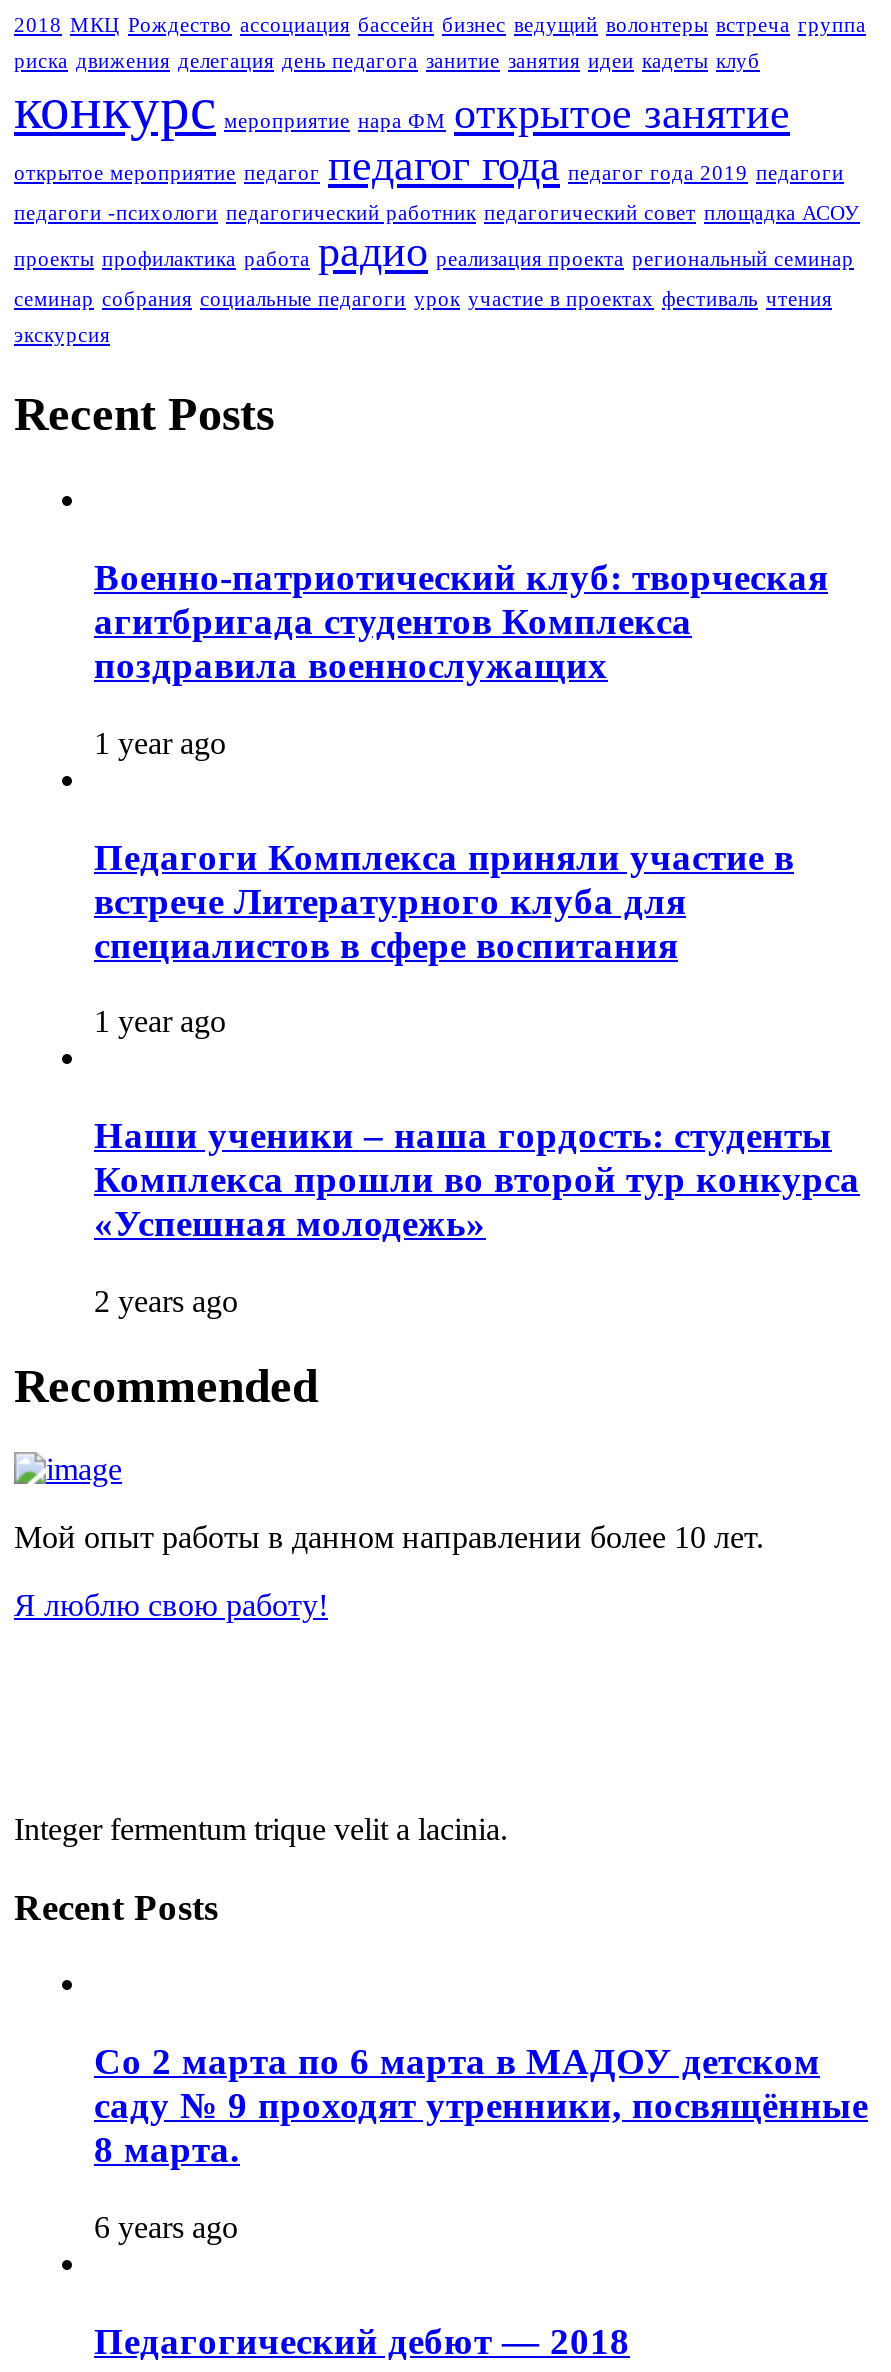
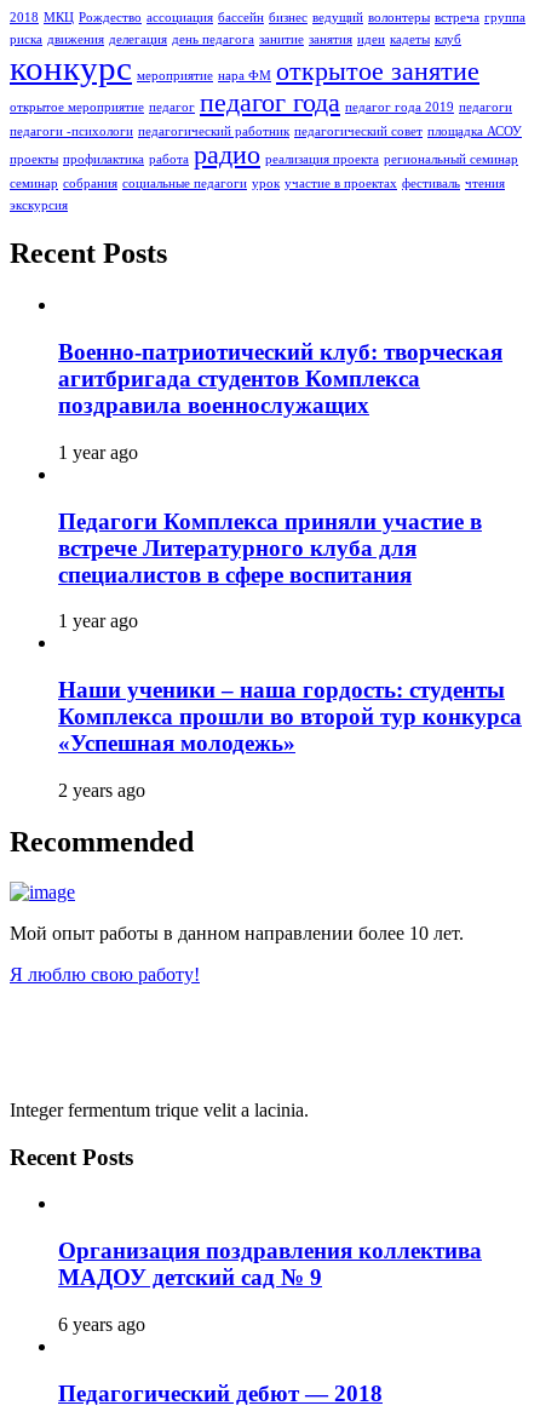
[94,2040,868,2170] Со 2 марта по 6 марта в МАДОУ детском | саду № 9 проходят утренники, посвящённые | 8 марта. -> [58,1238,482,1290] Организация поздравления коллектива | МАДОУ детский сад № 9

